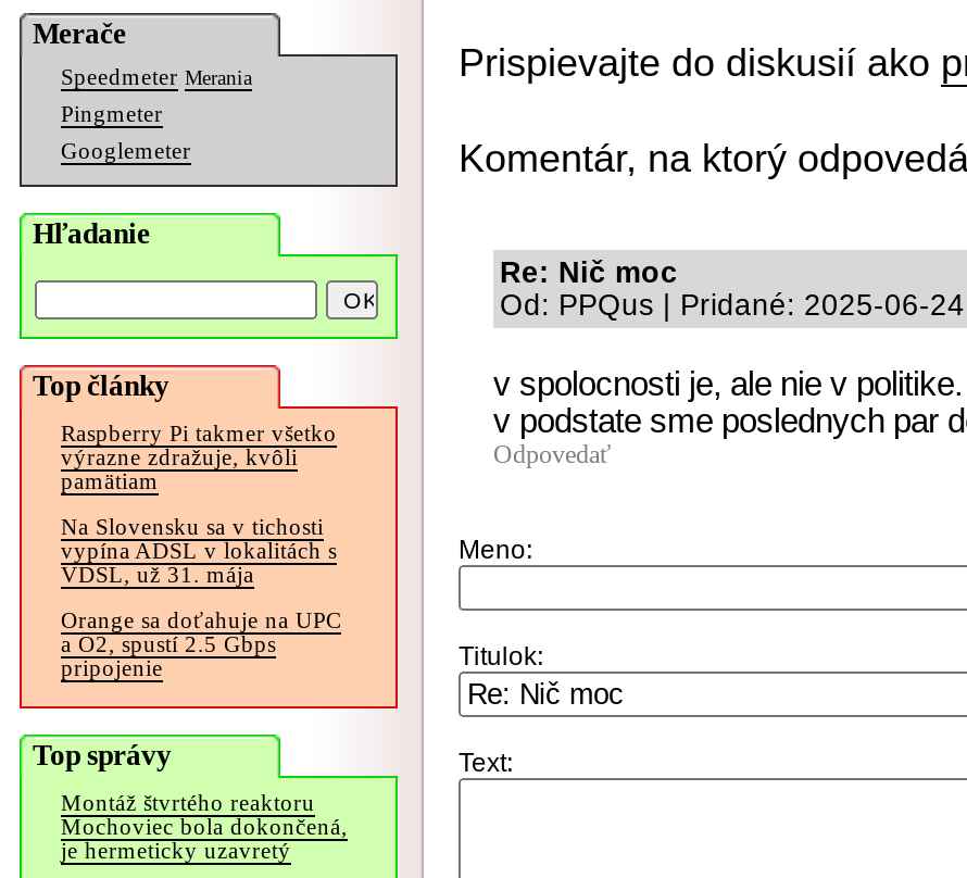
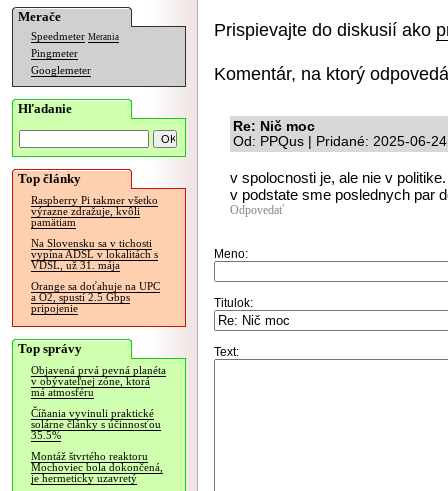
none -> [31,365,166,441] Objavená prvá pevná planéta | v obývateľnej zóne, ktorá | má atmosféru | Číňania vyvinuli praktické | solárne články s účinnosťou | 35.5%

